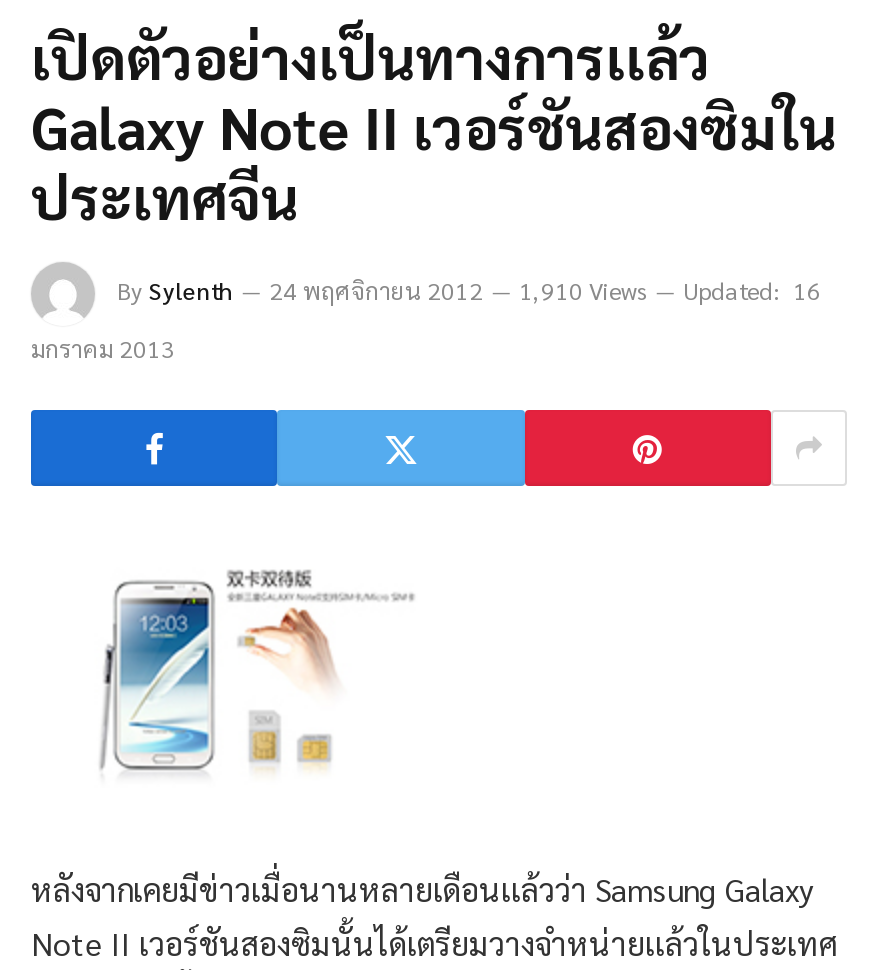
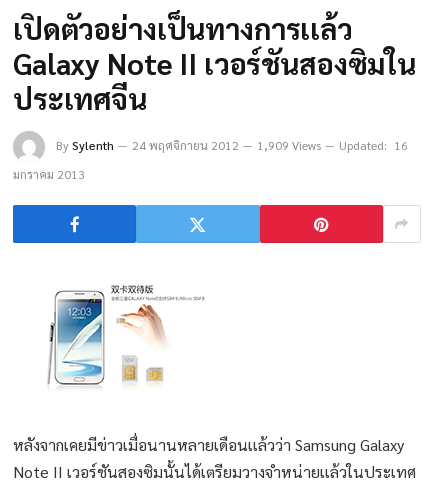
[117,274,821,306] By Sylenth 24 พฤศจิกายน 2012 1,910 Views Updated: 16 -> [56,137,408,153] By Sylenth 24 พฤศจิกายน 2012 1,909 Views Updated: 16

